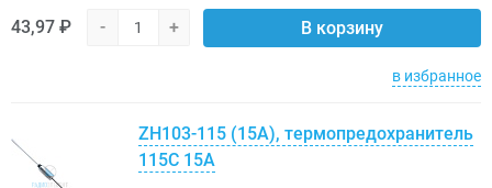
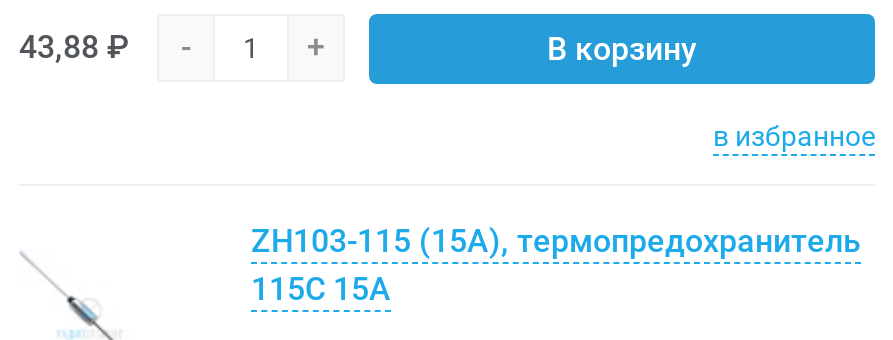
[11,17,71,38] 43,97 ₽ -> [19,28,129,66] 43,88 ₽

